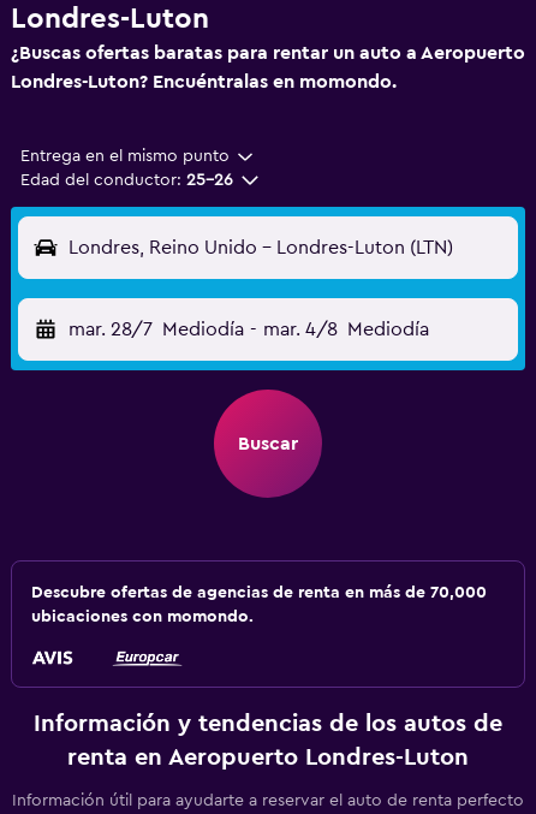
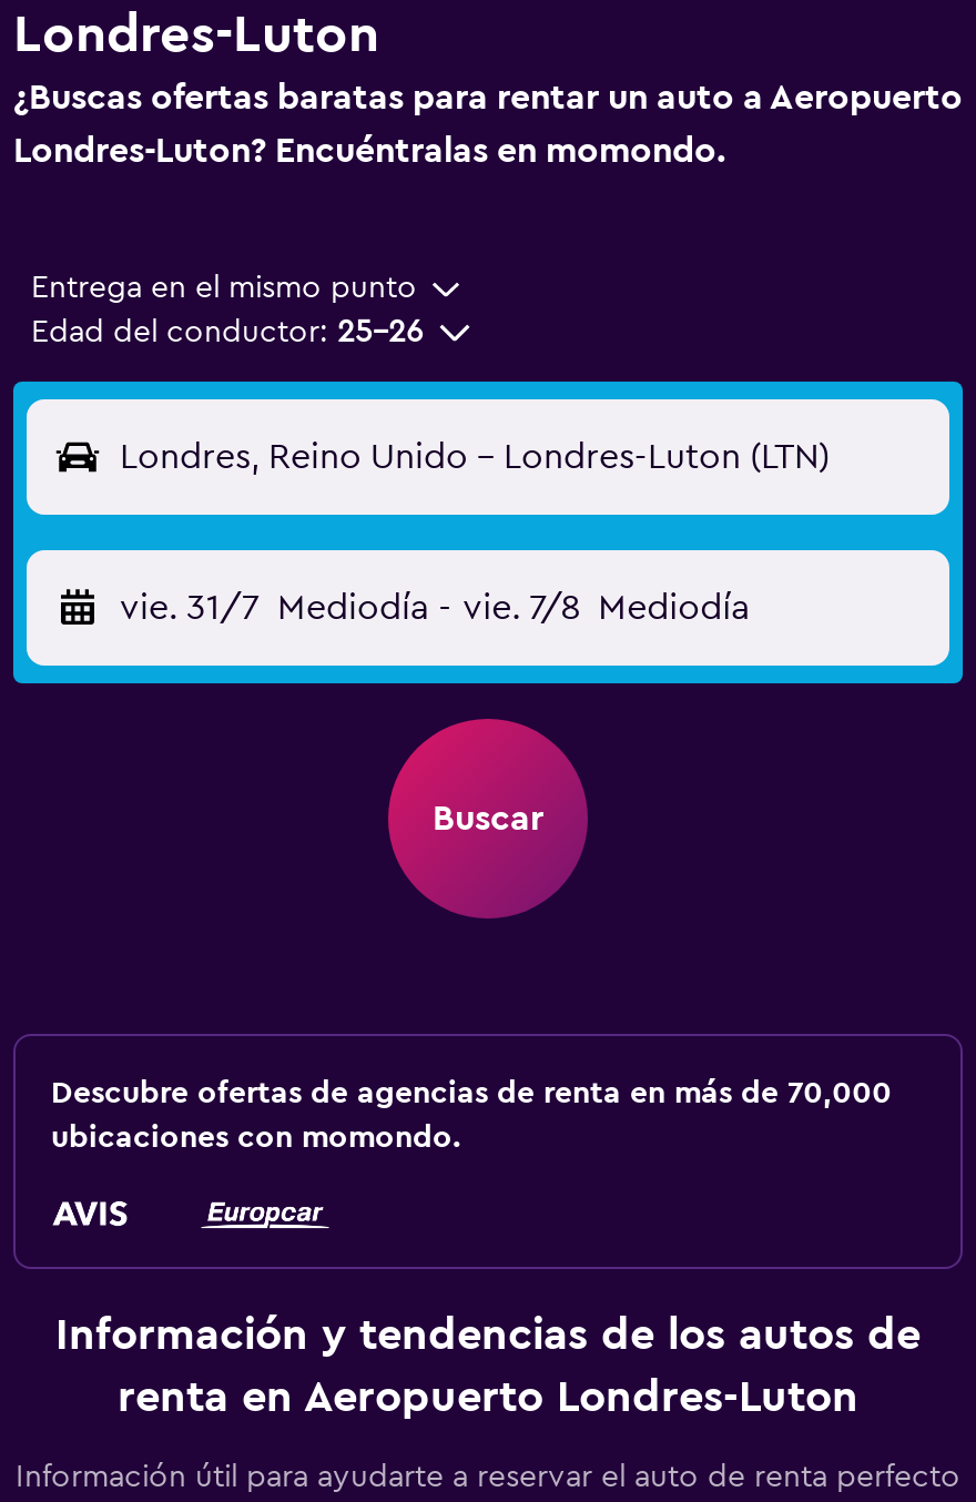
[69,320,429,339] mar. 28/7 Mediodía - mar. 4/8 Mediodía -> [120,590,749,626] vie. 31/7 Mediodía - vie. 7/8 Mediodía

